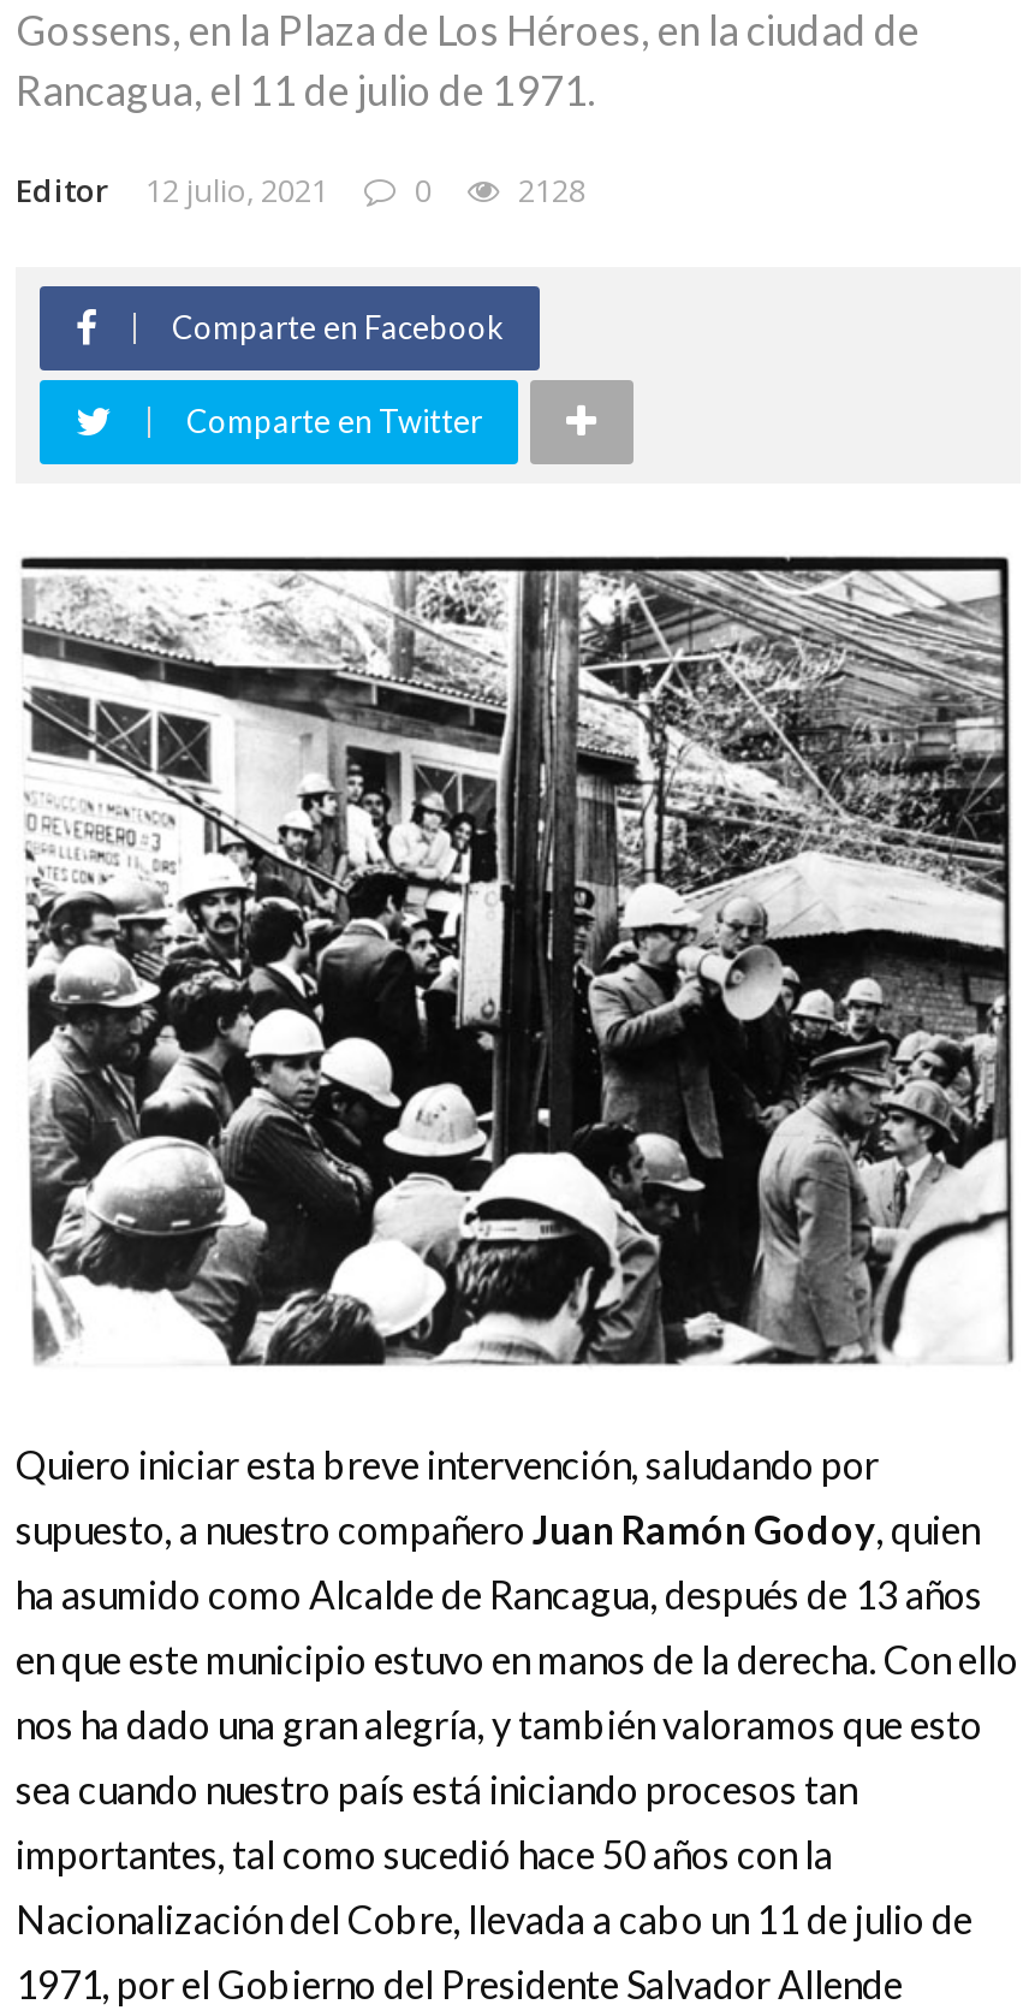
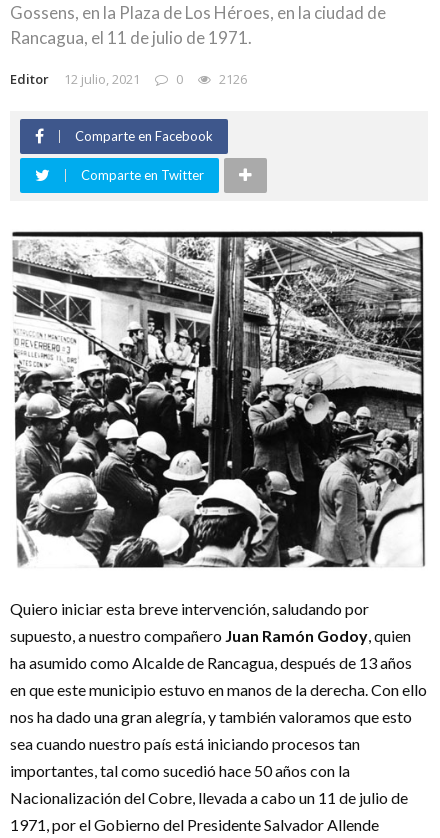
[16,168,585,212] Editor 12 julio, 2021 0 2128 -> [10,70,247,88] Editor 12 julio, 2021 0 2126

